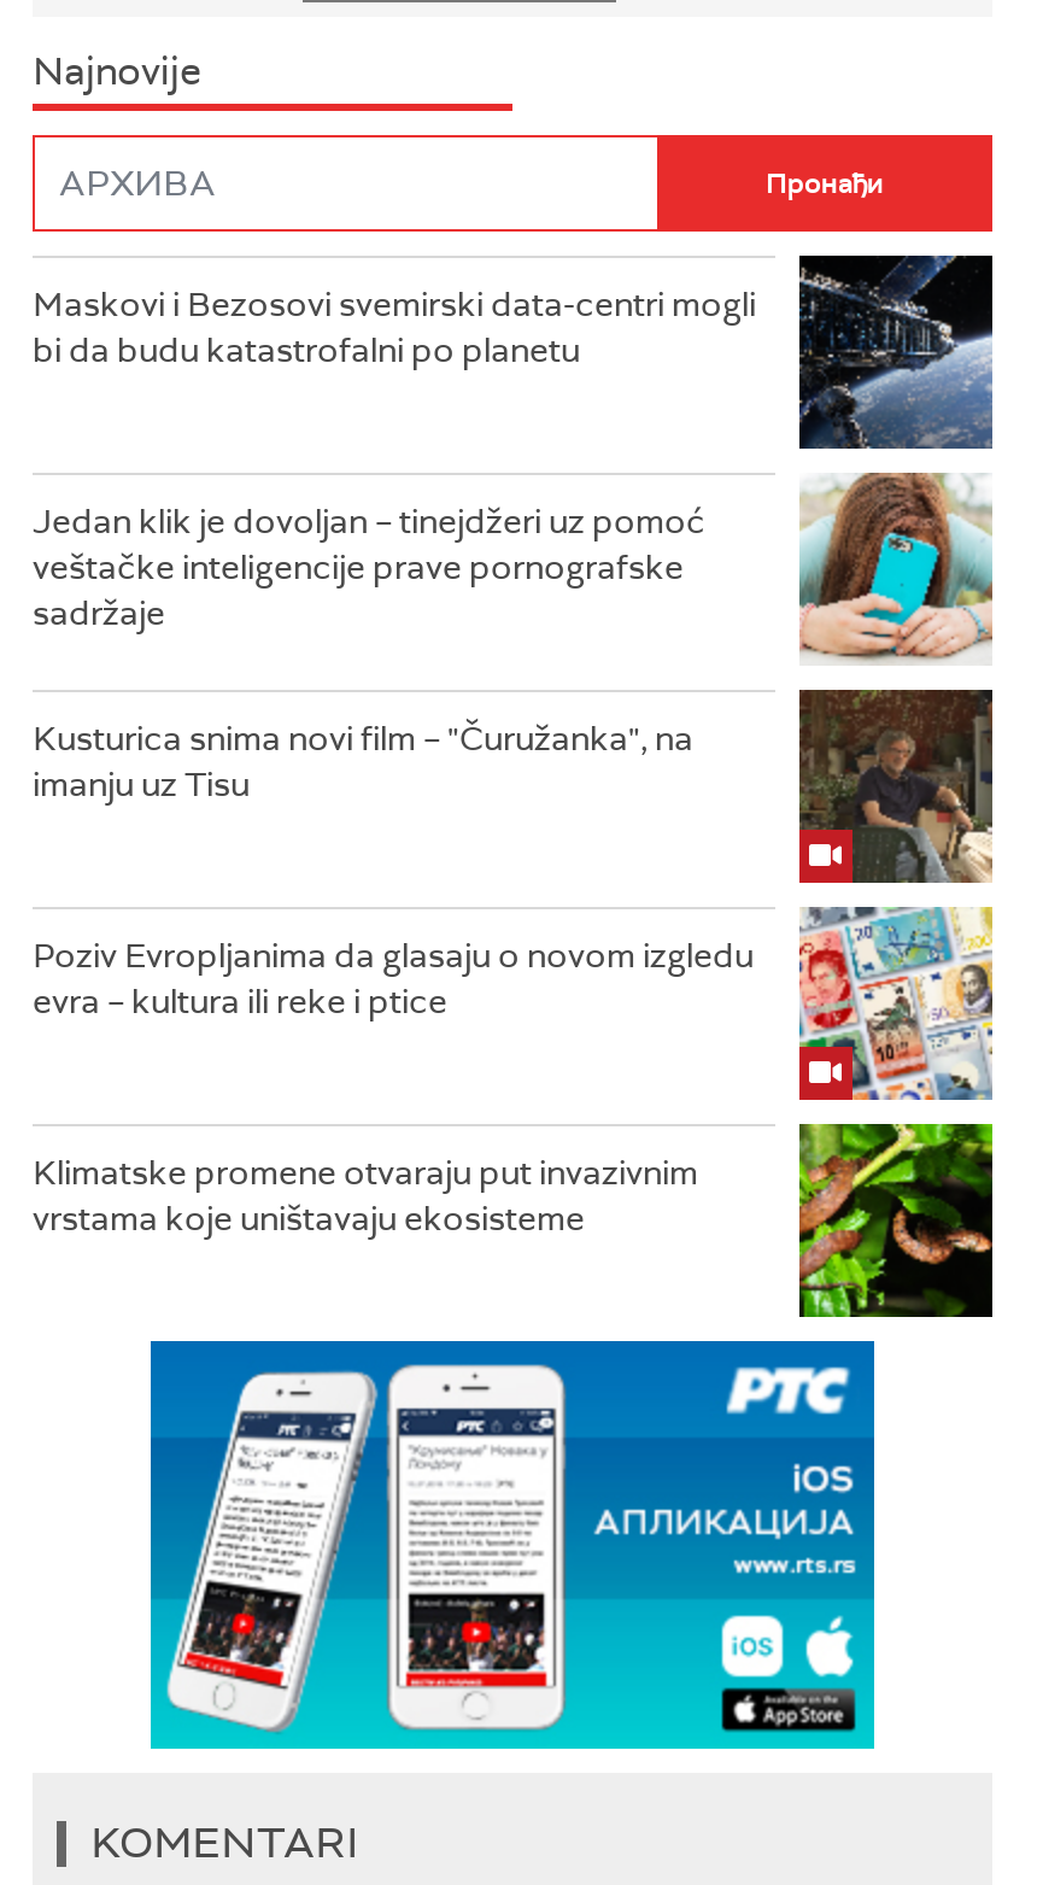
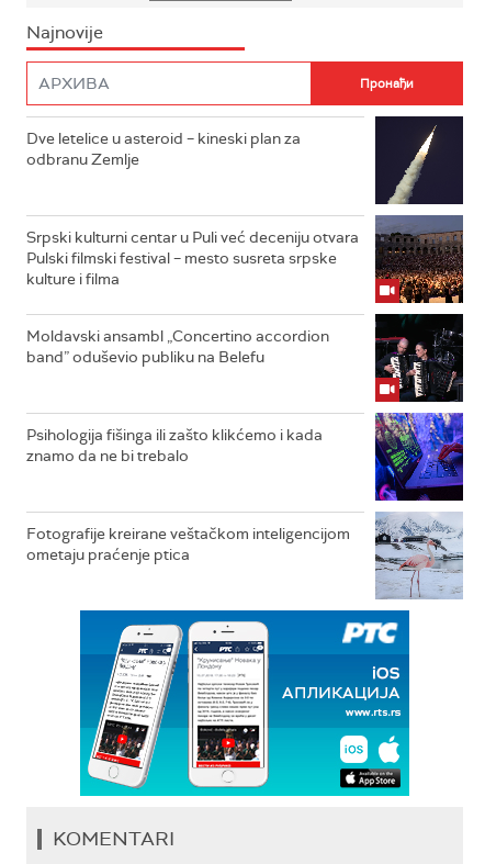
[799,256,995,449] [image] -> [376,117,464,203] [image]
[33,282,756,372] Maskovi i Bezosovi svemirski data-centri mogli | bi da budu katastrofalni po planetu -> [26,129,301,169] Dve letelice u asteroid – kineski plan za | odbranu Zemlje
[33,470,992,666] [image] | Jedan klik je dovoljan – tinejdžeri uz pomoć | veštačke inteligencije prave pornografske | sadržaje -> [26,214,464,304] [image] | Srpski kulturni centar u Puli već deceniju otvara | Pulski filmski festival – mesto susreta srpske | kulture i filma
[799,687,995,885] [image] -> [375,314,464,403] [image]
[33,717,693,806] Kusturica snima novi film – "Čuružanka", na | imanju uz Tisu -> [26,326,329,367] Moldavski ansambl „Concertino accordion | band” oduševio publiku na Belefu
[797,905,995,1102] [image] -> [374,412,464,502] [image]
[33,934,754,1023] Poziv Evropljanima da glasaju o novom izgledu | evra – kultura ili reke i ptice -> [26,425,323,466] Psihologija fišinga ili zašto klikćemo i kada | znamo da ne bi trebalo
[797,1122,995,1319] [image] -> [374,512,464,599] [image]
[33,1151,698,1240] Klimatske promene otvaraju put invazivnim | vrstama koje uništavaju ekosisteme -> [26,524,350,564] Fotografije kreirane veštačkom inteligencijom | ometaju praćenje ptica

